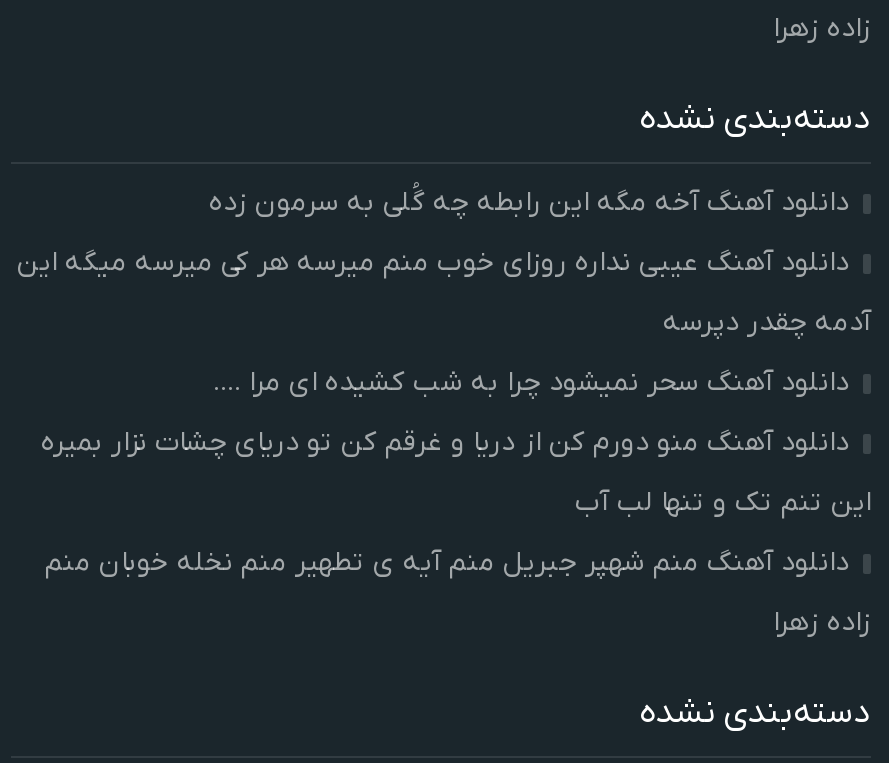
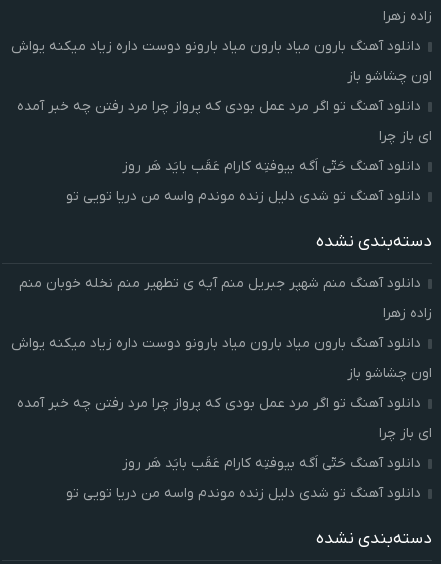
none -> [11,37,432,206] دانلود آهنگ بارون میاد بارون میاد بارونو دوست داره زیاد میکنه یواش | اون چشاشو باز | دانلود آهنگ تو اگر مرد عمل بودی که پرواز چرا مرد رفتن چه خبر آمده | ای باز چرا | دانلود آهنگ حَتّی اَگه بیوفتِه کارام عَقَب بایَد هَر روز | دانلود آهنگ تو شدی دلیل زنده موندم واسه من دریا تویی تو
[17,185,871,523] دانلود آهنگ آخه مگه این رابطه چه گُلی به سرمون زده | دانلود آهنگ عیبی نداره روزای خوب منم میرسه هر کی میرسه میگه این | آدمه چقدر دپرسه | دانلود آهنگ سحر نمیشود چرا به شب کشیده ای مرا …. | دانلود آهنگ منو دورم کن از دریا و غرقم کن تو دریای چشات نزار بمیره | این تنم تک و تنها لب آب -> none
none -> [11,334,432,503] دانلود آهنگ بارون میاد بارون میاد بارونو دوست داره زیاد میکنه یواش | اون چشاشو باز | دانلود آهنگ تو اگر مرد عمل بودی که پرواز چرا مرد رفتن چه خبر آمده | ای باز چرا | دانلود آهنگ حَتّی اَگه بیوفتِه کارام عَقَب بایَد هَر روز | دانلود آهنگ تو شدی دلیل زنده موندم واسه من دریا تویی تو

